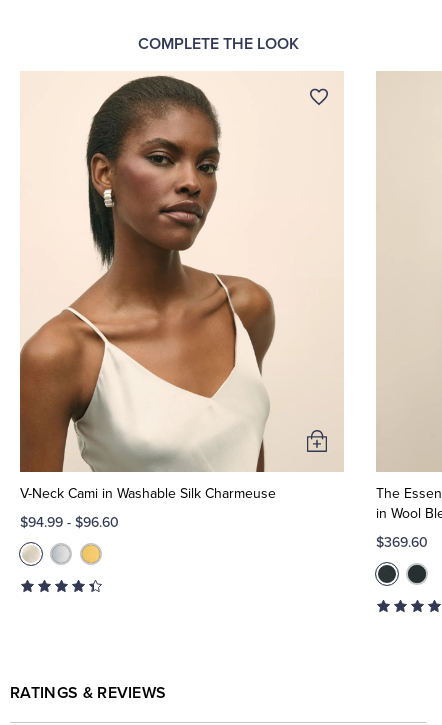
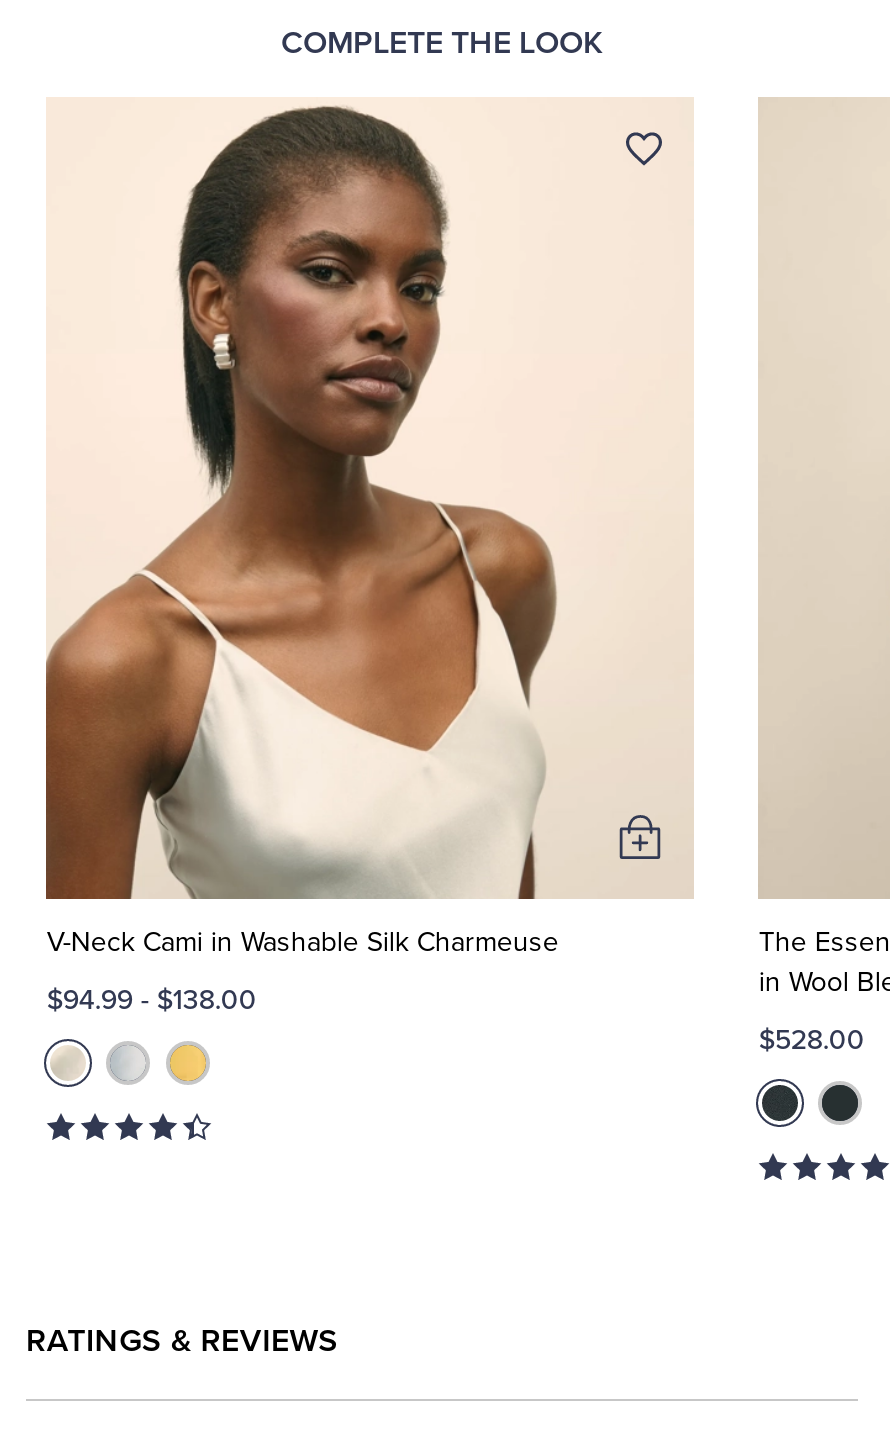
[20,512,119,532] $94.99 - $96.60 -> [47,979,257,1019] $94.99 - $138.00
[376,532,432,552] $369.60 -> [759,1019,865,1059] $528.00

